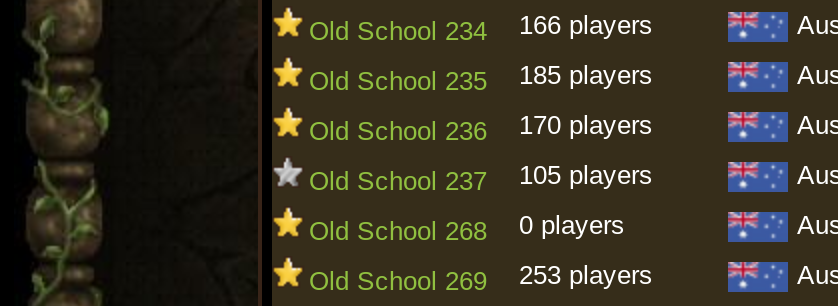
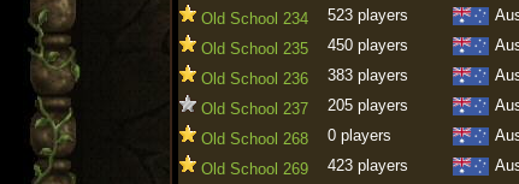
[309,10,653,46] Old School 234 166 players -> [200,6,408,28] Old School 234 523 players
[309,60,653,96] Old School 235 185 players -> [200,36,408,58] Old School 235 450 players
[309,110,653,146] Old School 236 170 players -> [200,66,408,88] Old School 236 383 players
[309,160,653,196] Old School 237 105 players -> [200,96,408,118] Old School 237 205 players
[309,260,653,296] Old School 269 253 players -> [200,156,408,178] Old School 269 423 players

